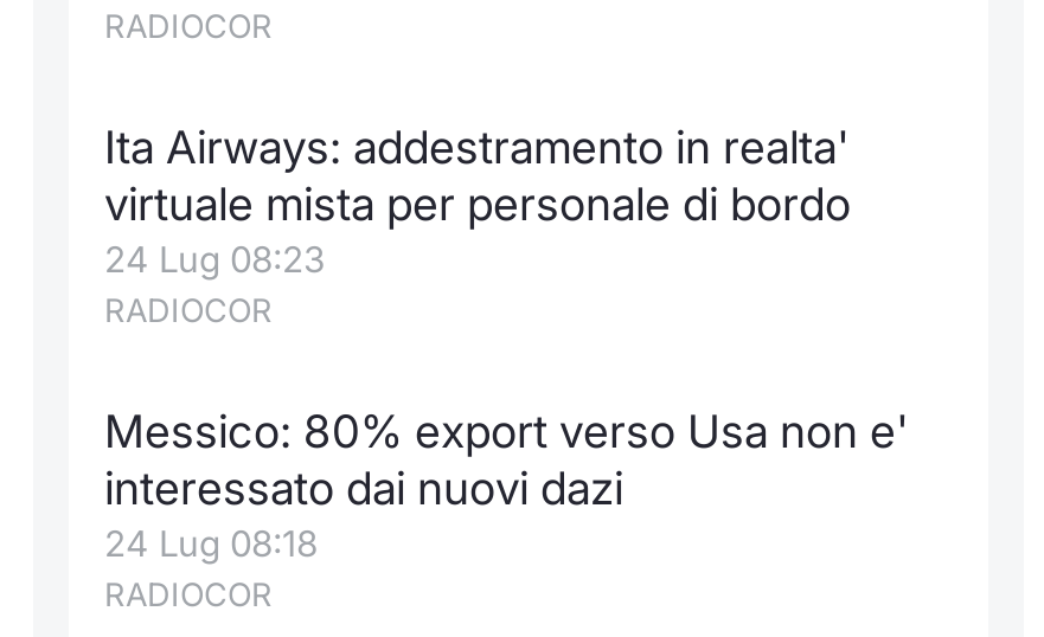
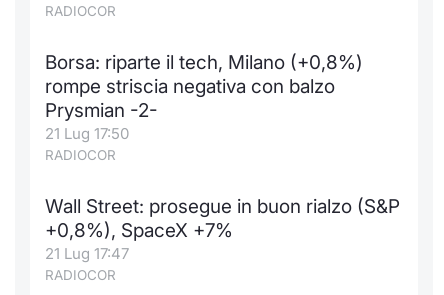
[104,121,851,282] Ita Airways: addestramento in realta' | virtuale mista per personale di bordo | 24 Lug 08:23 -> [45,51,363,143] Borsa: riparte il tech, Milano (+0,8%) | rompe striscia negativa con balzo | Prysmian -2- | 21 Lug 17:50
[104,405,908,566] Messico: 80% export verso Usa non e' | interessato dai nuovi dazi | 24 Lug 08:18 -> [45,195,400,263] Wall Street: prosegue in buon rialzo (S&P | +0,8%), SpaceX +7% | 21 Lug 17:47

